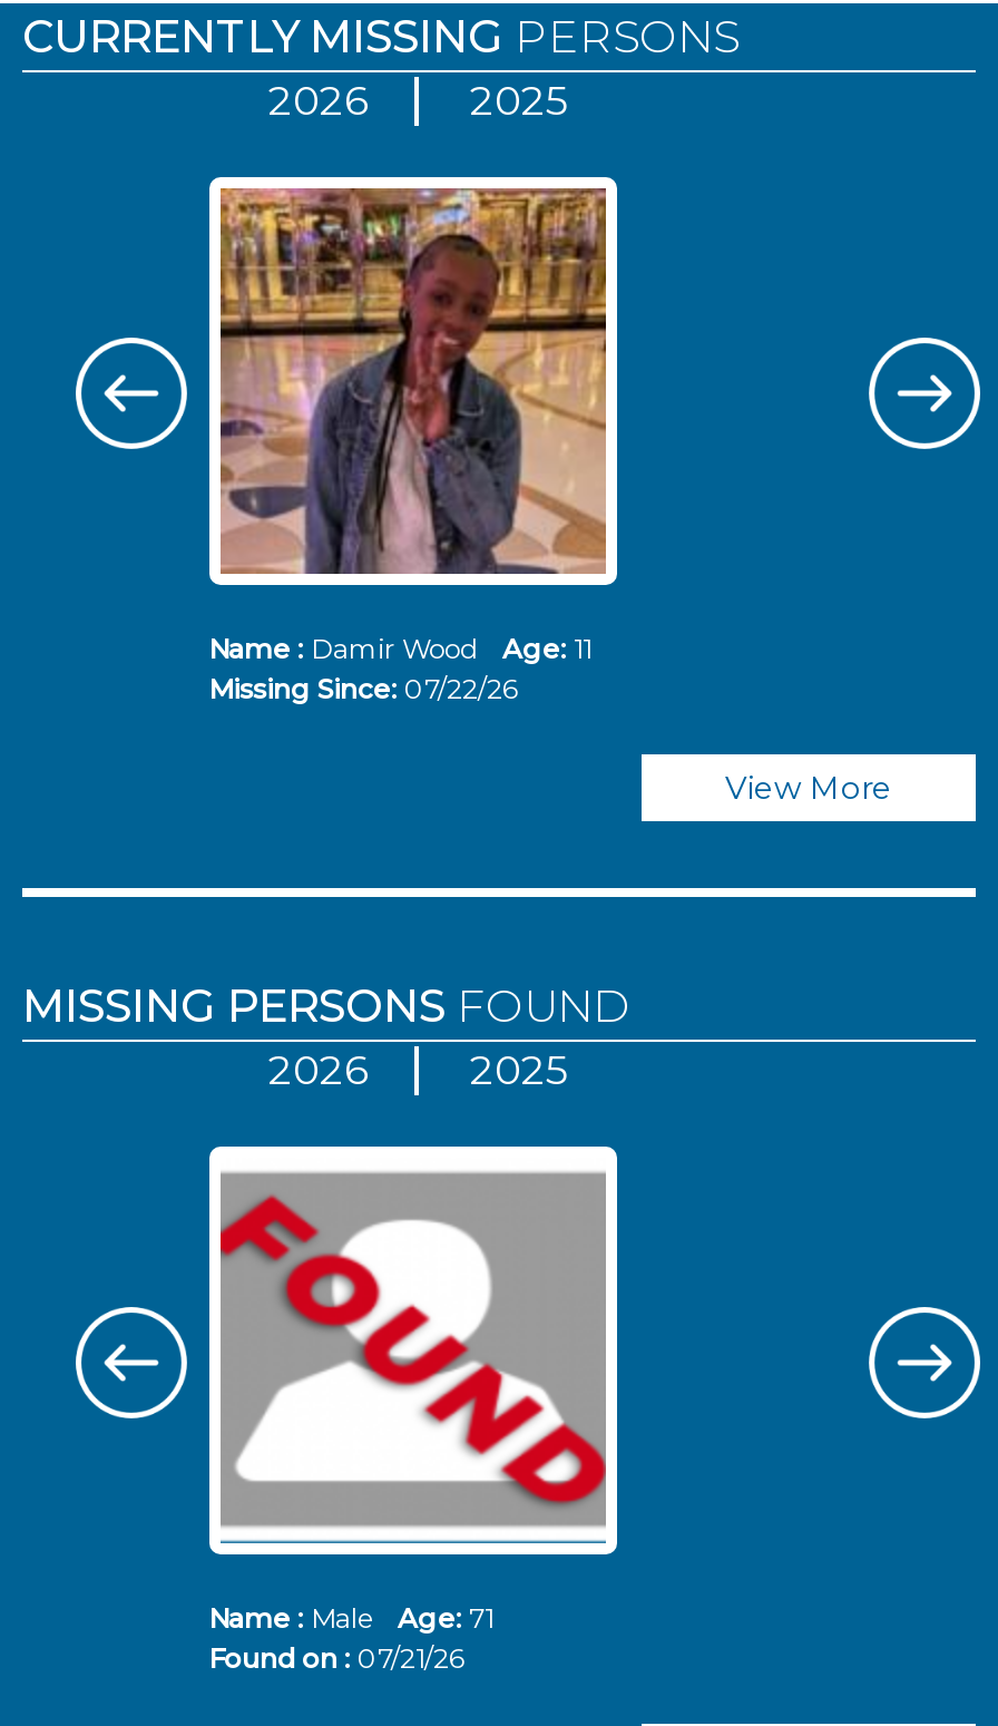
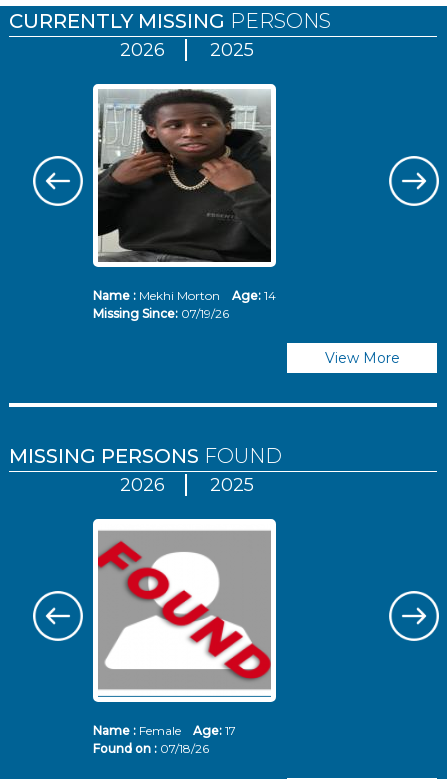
[208,186,608,666] [image] | Name : Damir Wood Age: 11 -> [92,89,275,303] [image] | Name : Mekhi Morton Age: 14
[208,673,518,706] Missing Since: 07/22/26 -> [92,306,228,321] Missing Since: 07/19/26
[208,1602,493,1636] Name : Male Age: 71 -> [92,723,235,738] Name : Female Age: 17
[208,1642,464,1676] Found on : 07/21/26 -> [92,741,208,756] Found on : 07/18/26

